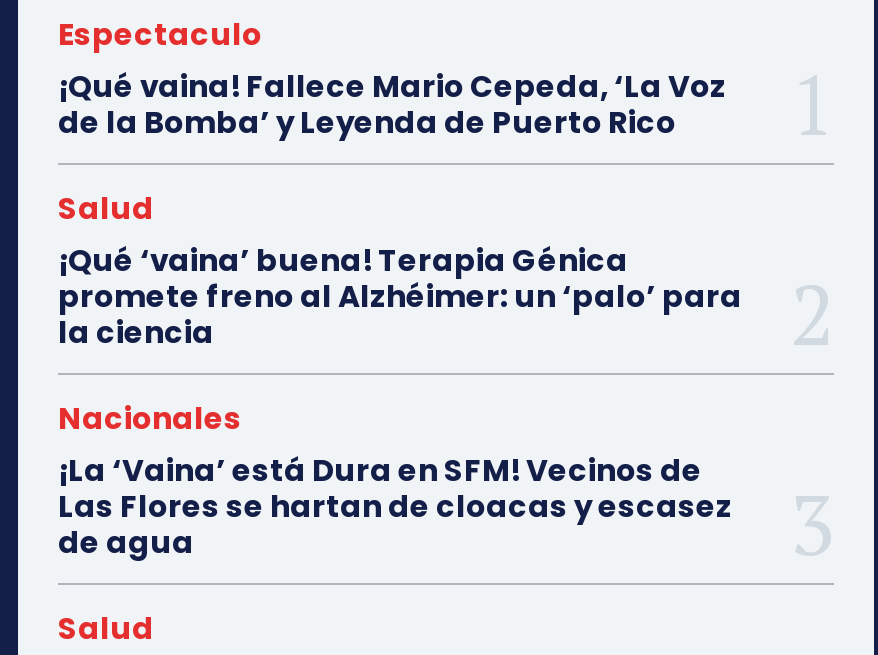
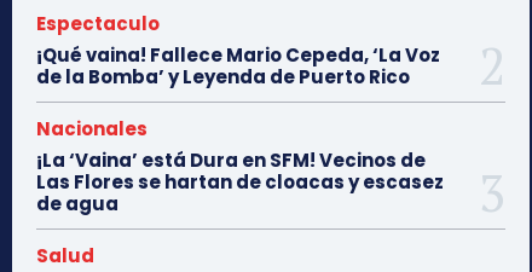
[58,187,742,353] Salud | ¡Qué ‘vaina’ buena! Terapia Génica | promete freno al Alzhéimer: un ‘palo’ para | la ciencia -> none

